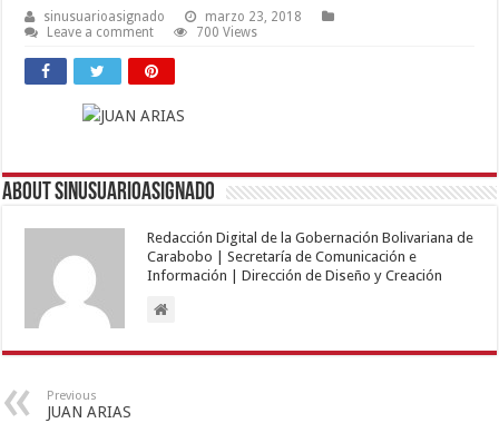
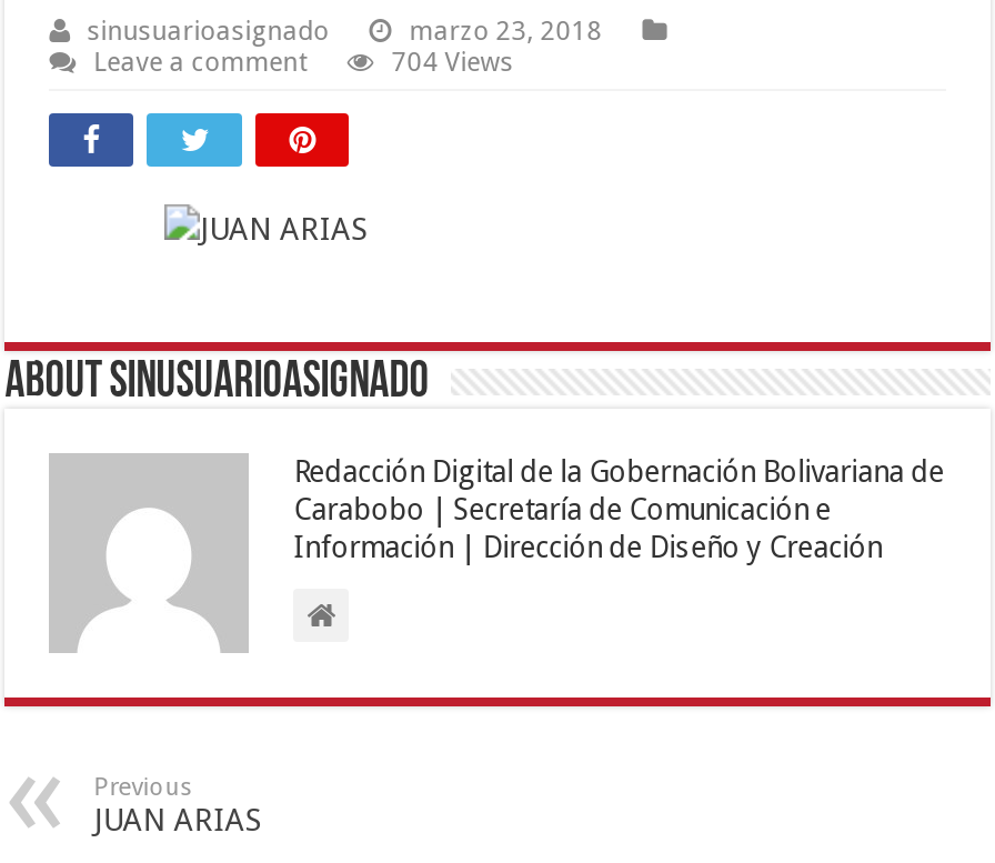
[196,24,258,40] 700 Views -> [391,46,513,77] 704 Views

